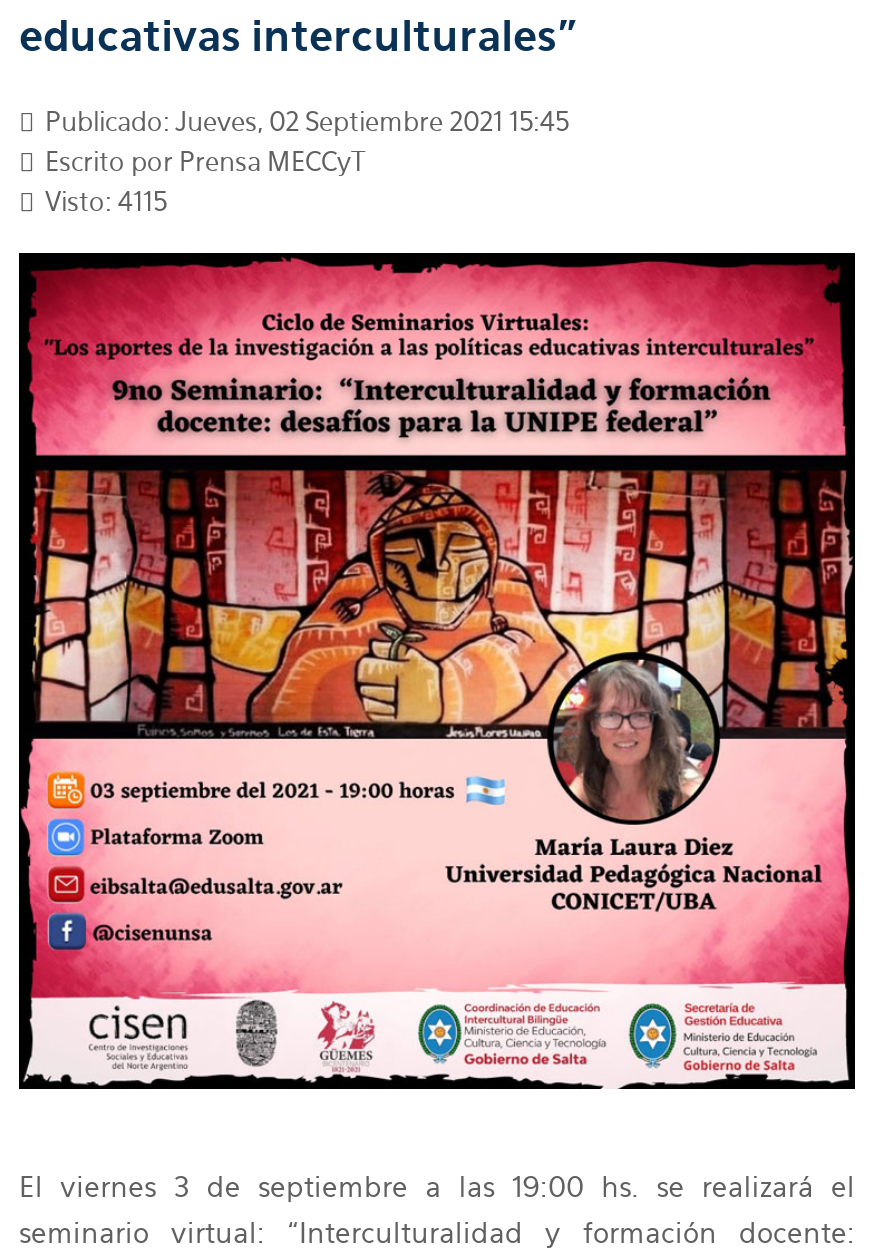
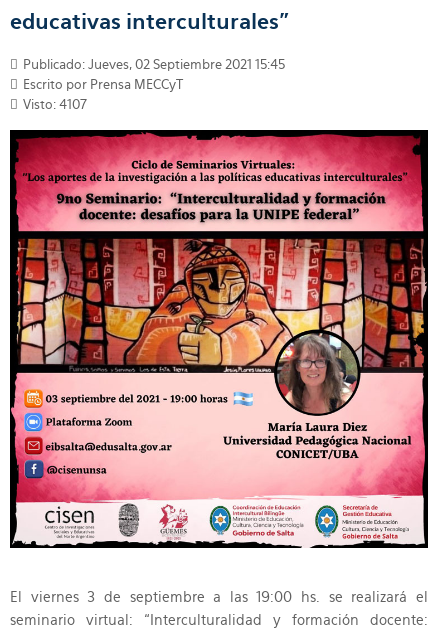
[45,187,167,217] Visto: 4115 -> [23,97,87,112] Visto: 4107

